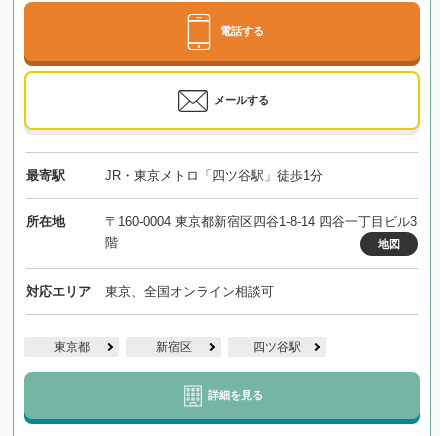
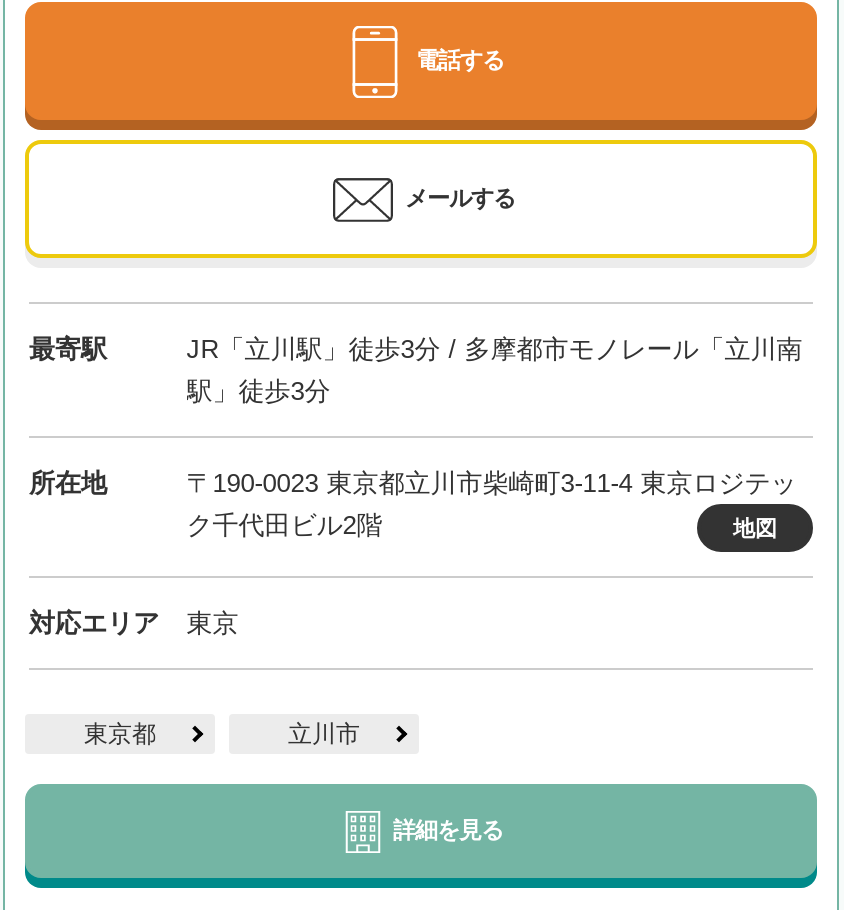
[105,168,323,183] JR・東京メトロ「四ツ谷駅」徒歩1分 -> [186,335,802,407] JR「立川駅」徒歩3分 / 多摩都市モノレール「立川南 | 駅」徒歩3分
[105,214,417,250] 〒160-0004 東京都新宿区四谷1-8-14 四谷一丁目ビル3 | 階 -> [186,469,796,541] 〒190-0023 東京都立川市柴崎町3-11-4 東京ロジテッ | ク千代田ビル2階
[105,284,274,299] 東京、全国オンライン相談可 -> [186,609,238,639] 東京
[155,340,301,354] 新宿区 | 四ツ谷駅 -> [288,721,360,749] 立川市

